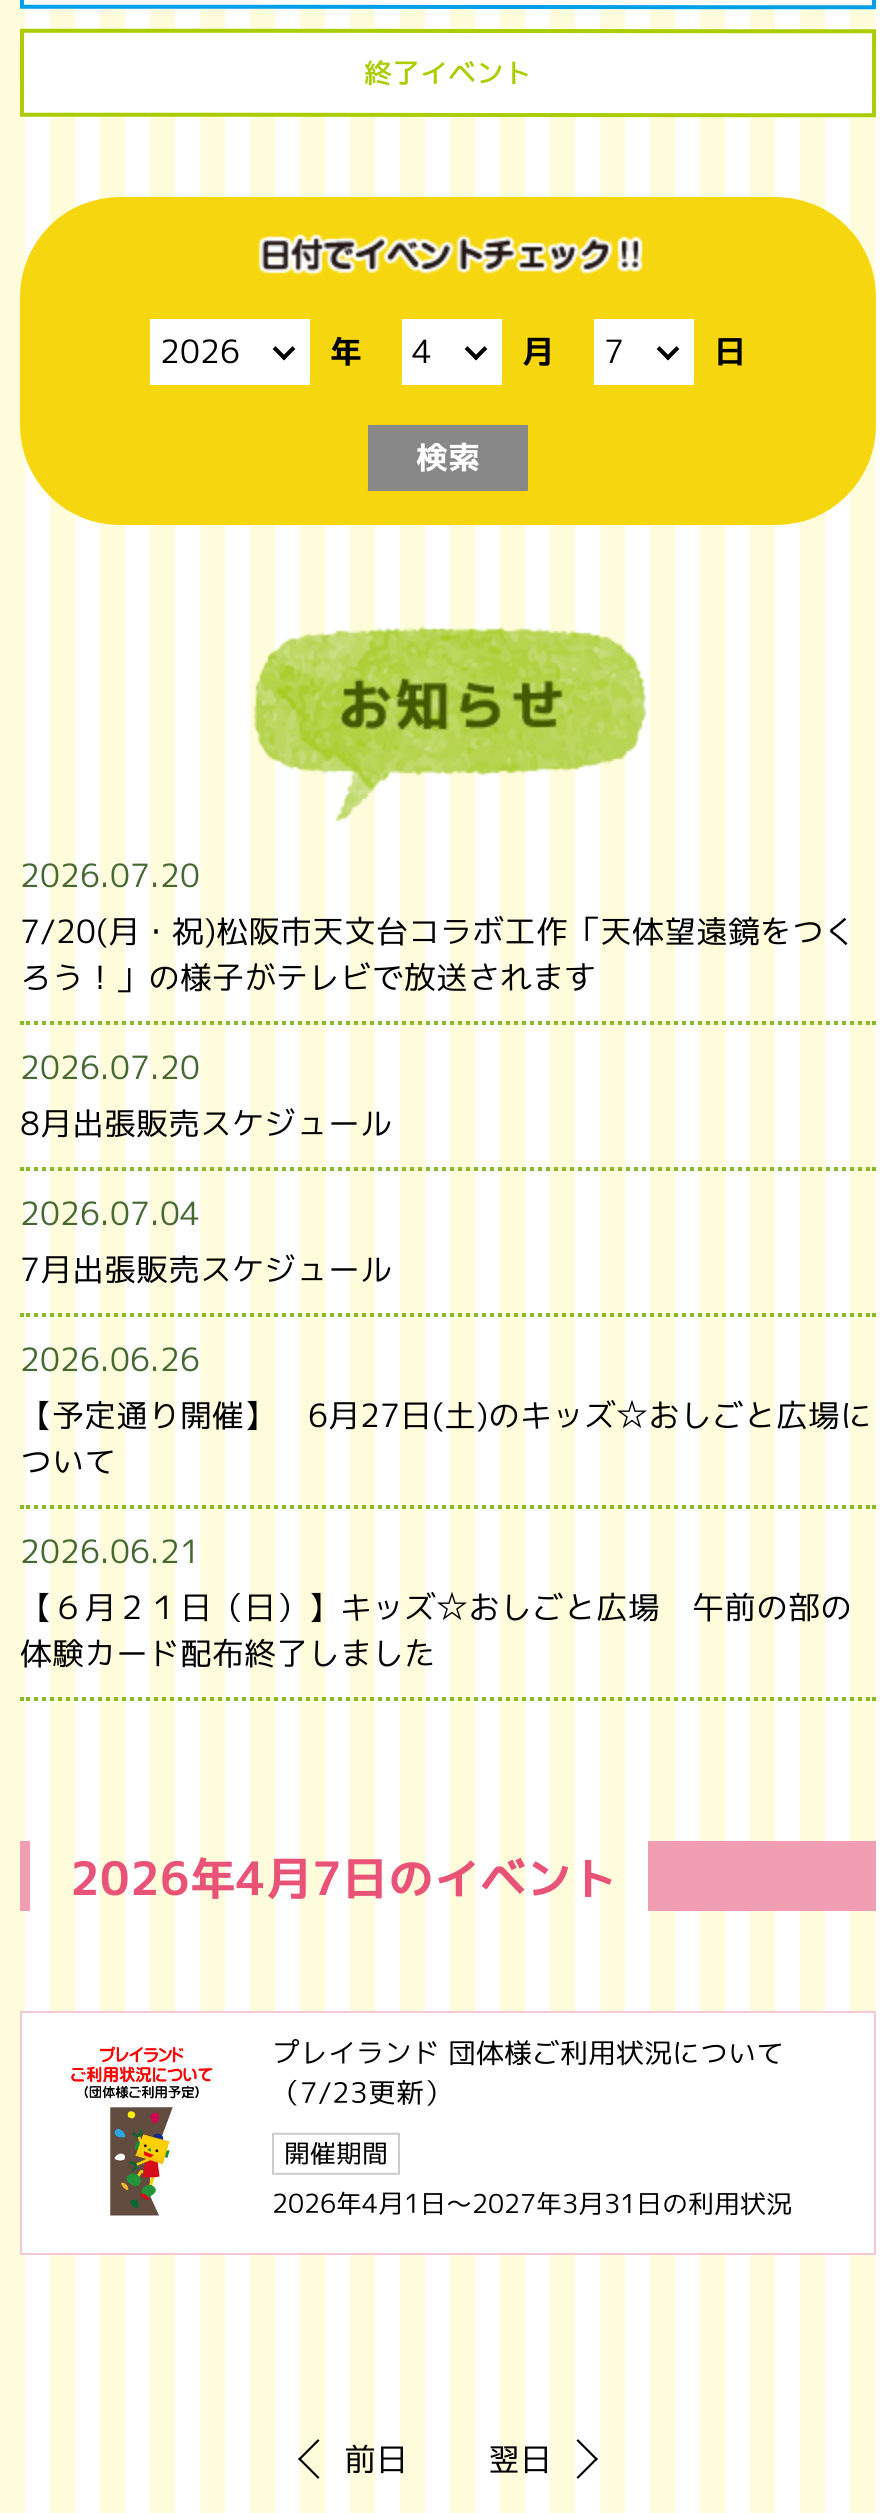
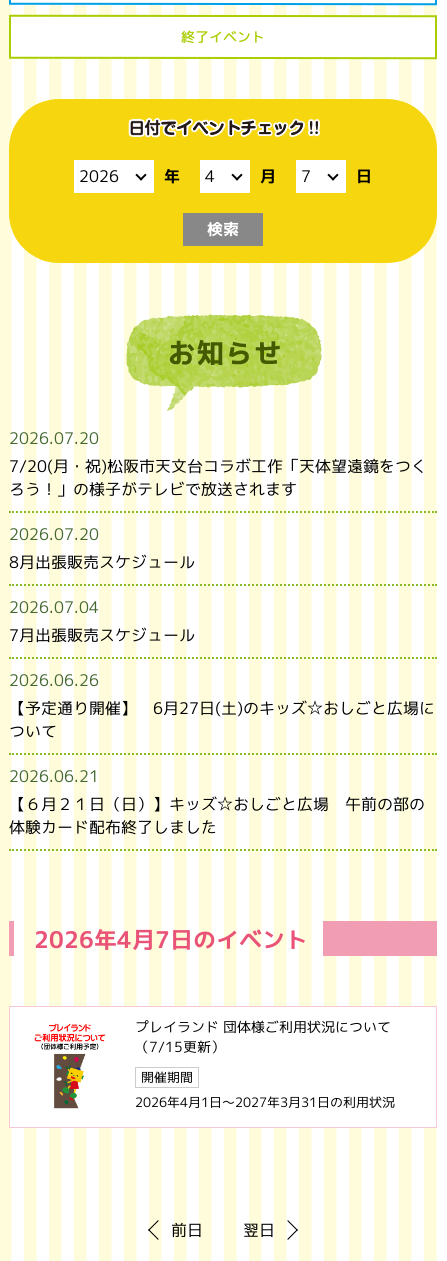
[272,2073,452,2111] （7/23更新） -> [135,1037,225,1056] （7/15更新）

